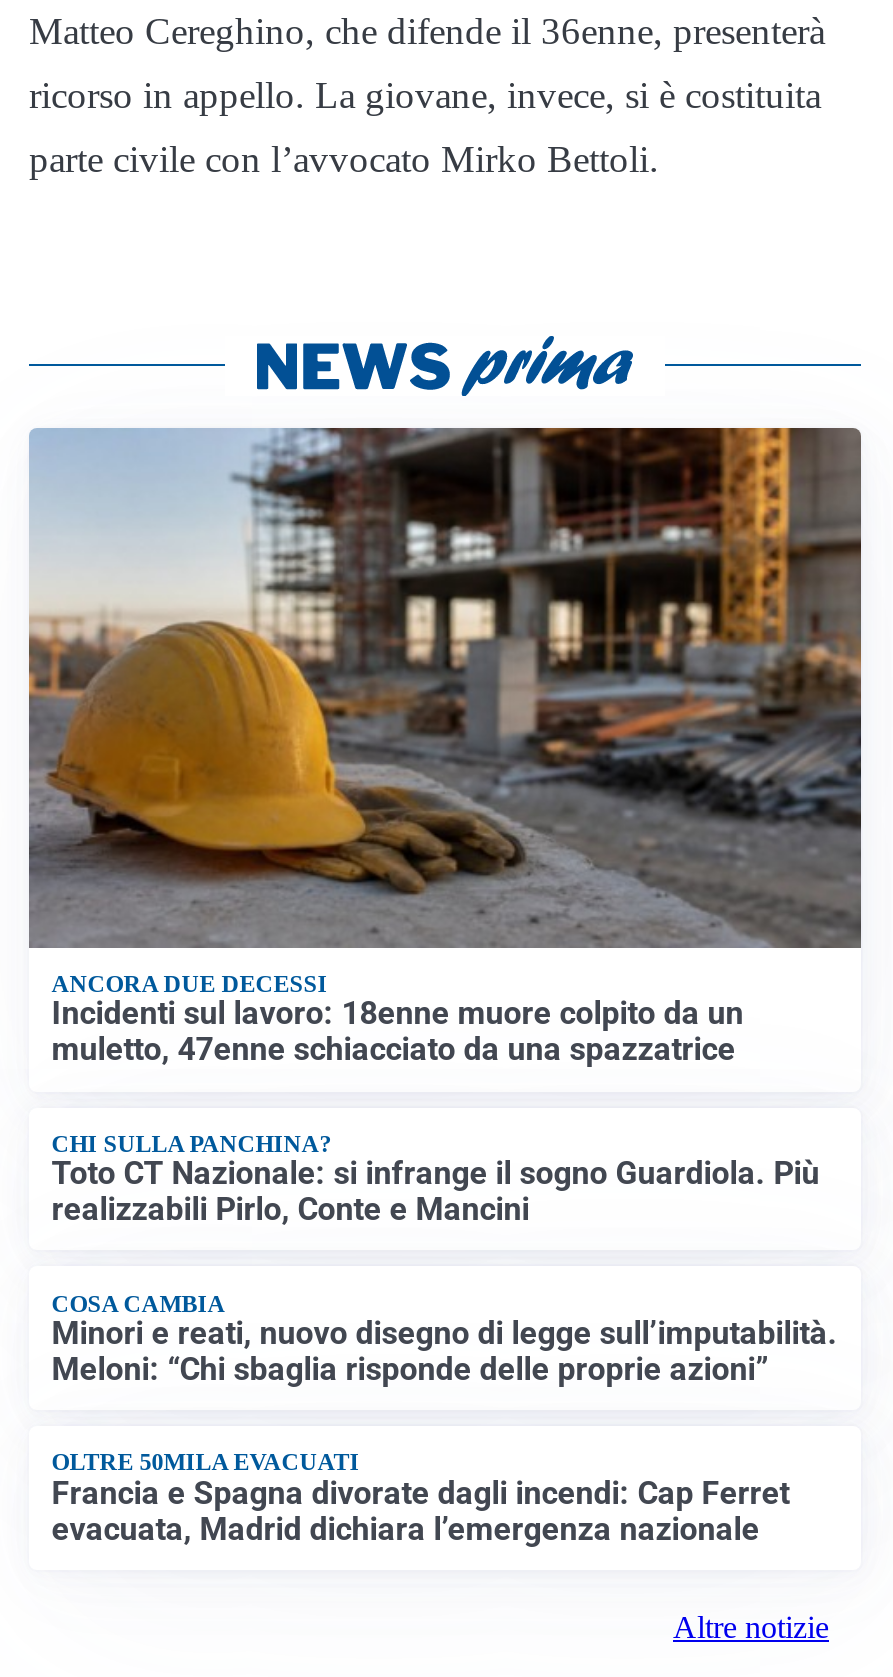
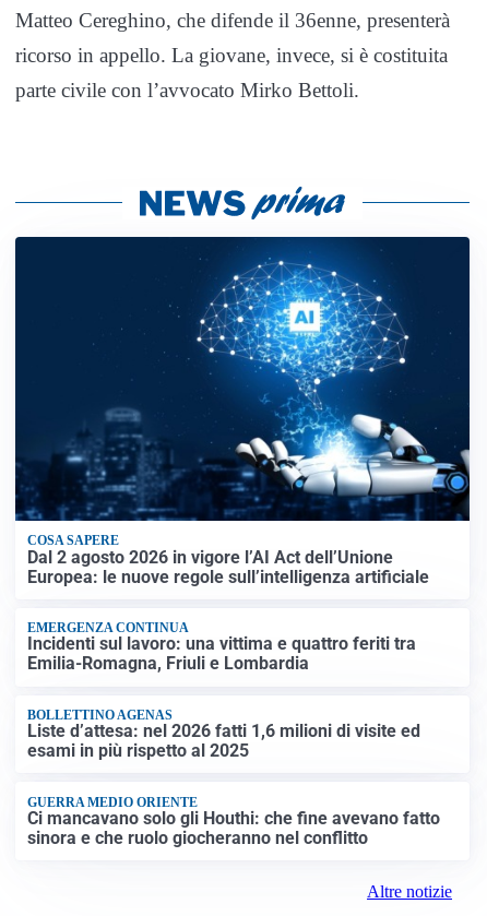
[27,425,863,1068] [image] | ANCORA DUE DECESSI | Incidenti sul lavoro: 18enne muore colpito da un | muletto, 47enne schiacciato da una spazzatrice -> [14,236,471,587] [image] | COSA SAPERE | Dal 2 agosto 2026 in vigore l’AI Act dell’Unione | Europea: le nuove regole sull’intelligenza artificiale
[51,1129,819,1228] CHI SULLA PANCHINA? | Toto CT Nazionale: si infrange il sogno Guardiola. Più | realizzabili Pirlo, Conte e Mancini -> [28,620,416,674] EMERGENZA CONTINUA | Incidenti sul lavoro: una vittima e quattro feriti tra | Emilia-Romagna, Friuli e Lombardia
[51,1289,837,1387] COSA CAMBIA | Minori e reati, nuovo disegno di legge sull’imputabilità. | Meloni: “Chi sbaglia risponde delle proprie azioni” -> [28,707,421,761] BOLLETTINO AGENAS | Liste d’attesa: nel 2026 fatti 1,6 milioni di visite ed | esami in più rispetto al 2025
[51,1448,789,1547] OLTRE 50MILA EVACUATI | Francia e Spagna divorate dagli incendi: Cap Ferret | evacuata, Madrid dichiara l’emergenza nazionale -> [28,794,440,848] GUERRA MEDIO ORIENTE | Ci mancavano solo gli Houthi: che fine avevano fatto | sinora e che ruolo giocheranno nel conflitto

